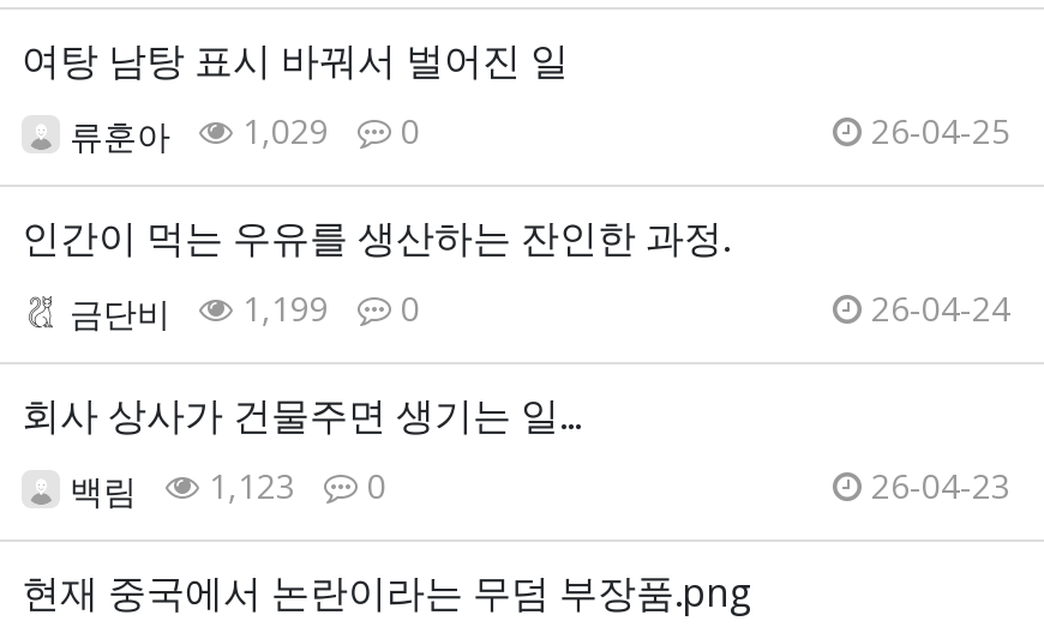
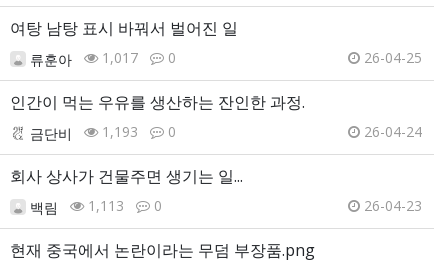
[70,109,420,157] 류훈아 1,029 0 -> [30,48,176,69] 류훈아 1,017 0
[70,286,420,335] 금단비 1,199 0 -> [30,122,176,143] 금단비 1,193 0
[70,464,386,512] 백림 1,123 0 -> [30,196,162,217] 백림 1,113 0

